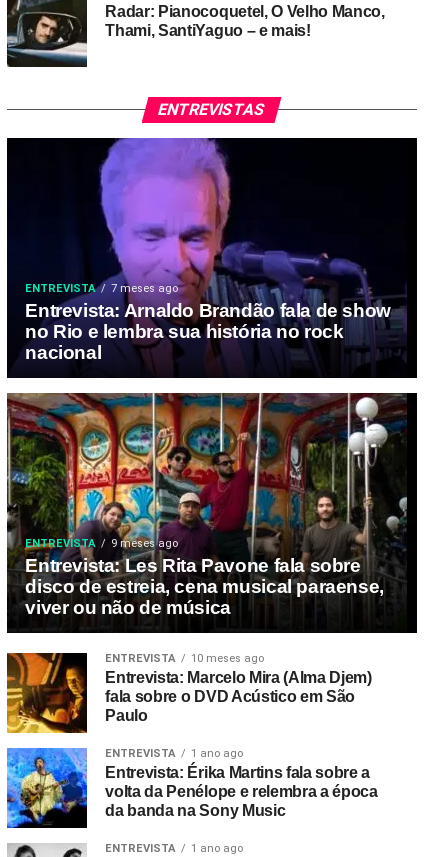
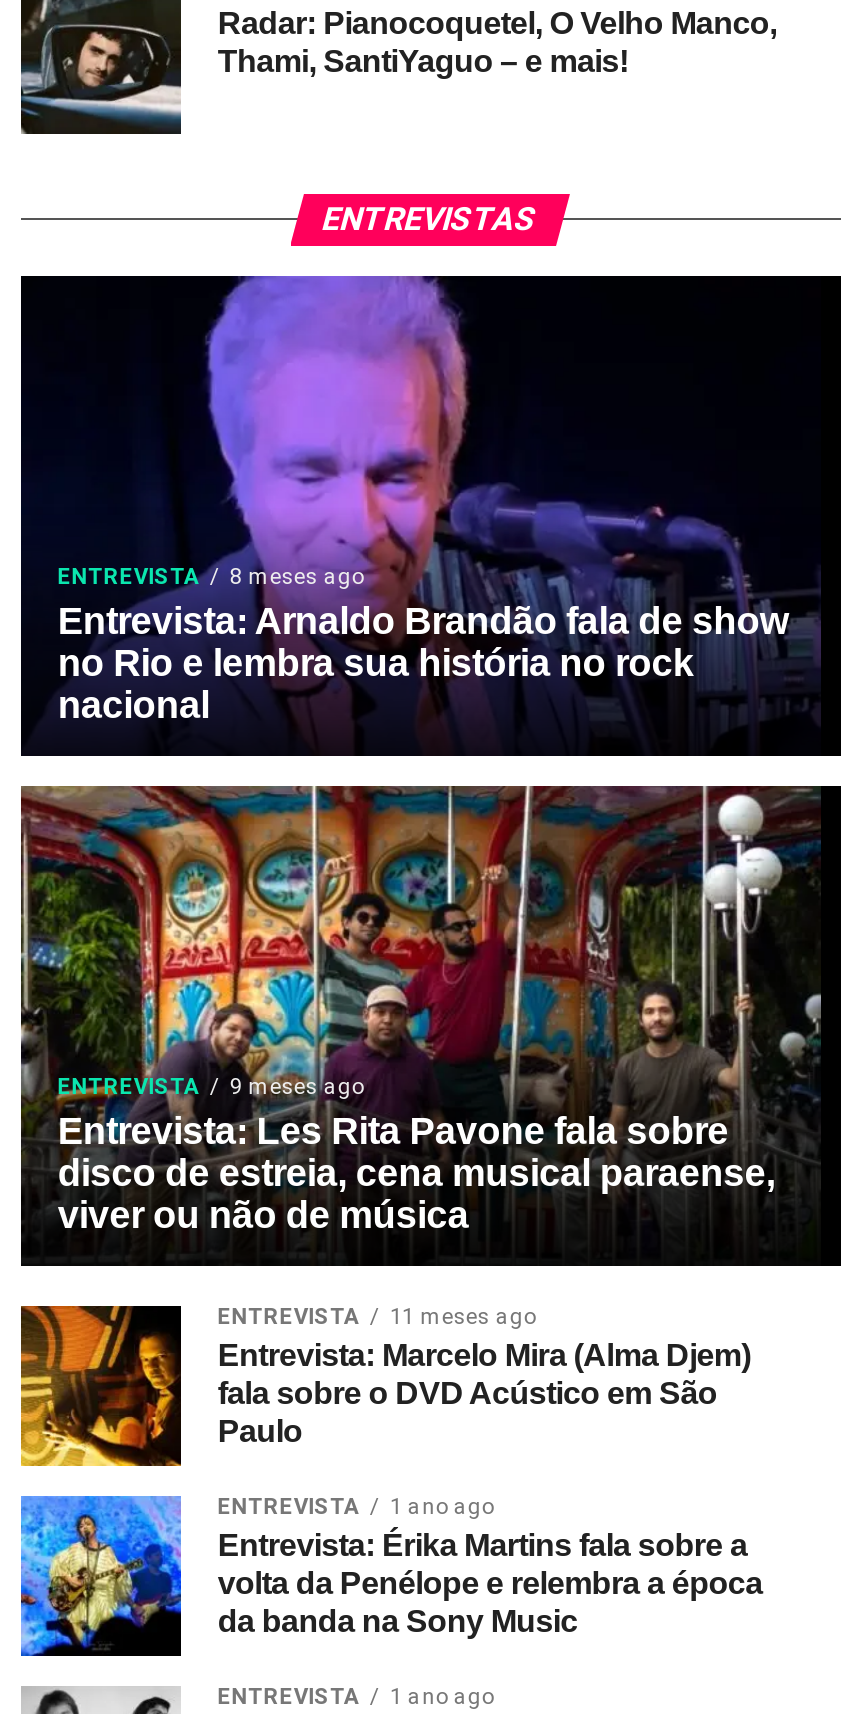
[25,282,178,295] ENTREVISTA 7 meses ago -> [58,564,364,590] ENTREVISTA 8 meses ago
[105,652,264,665] ENTREVISTA 10 meses ago -> [218,1304,536,1330] ENTREVISTA 11 meses ago

